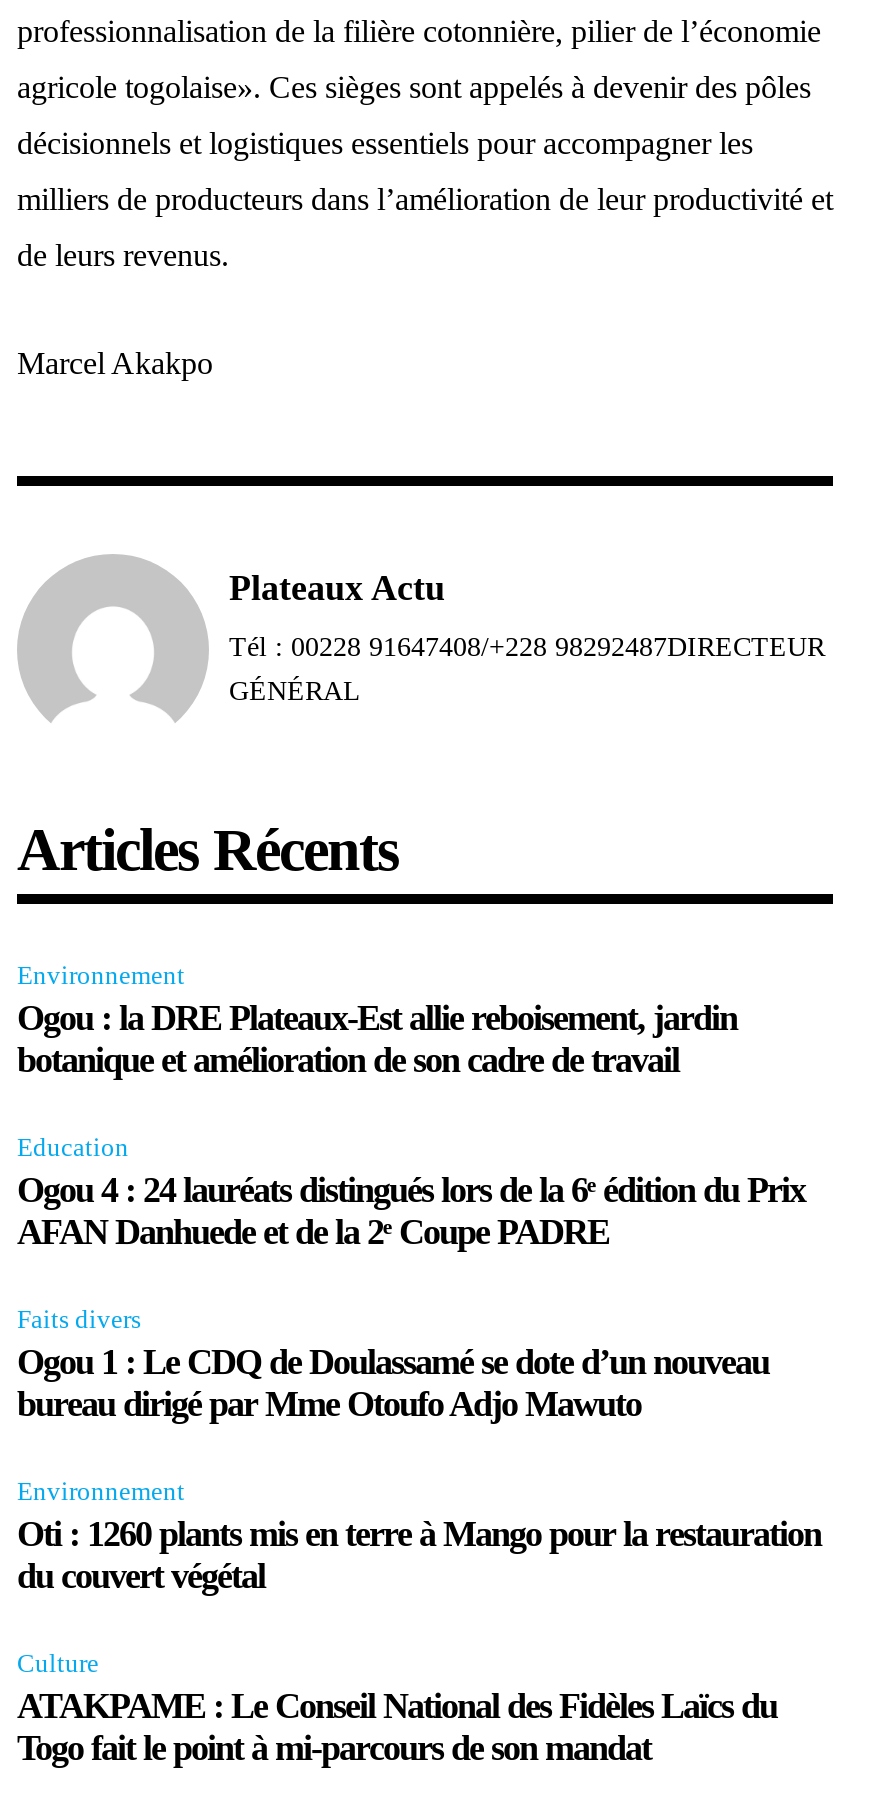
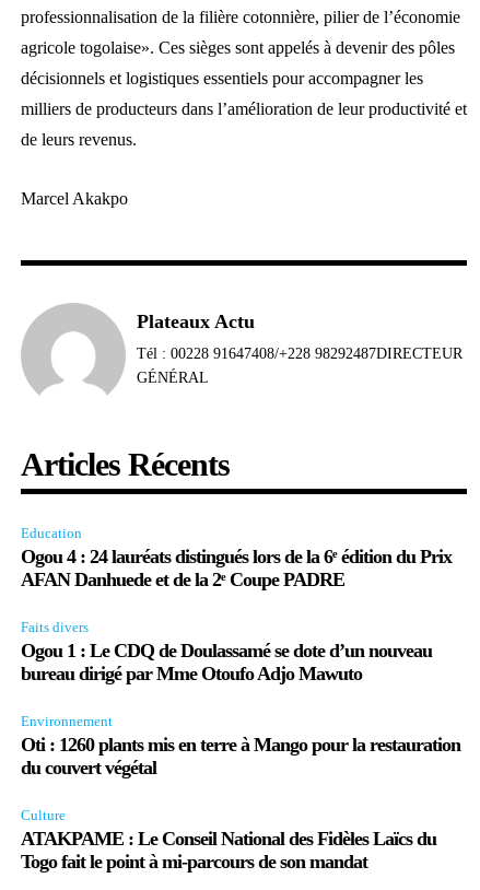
[17,959,737,1079] Environnement | Ogou : la DRE Plateaux-Est allie reboisement, jardin | botanique et amélioration de son cadre de travail -> none

